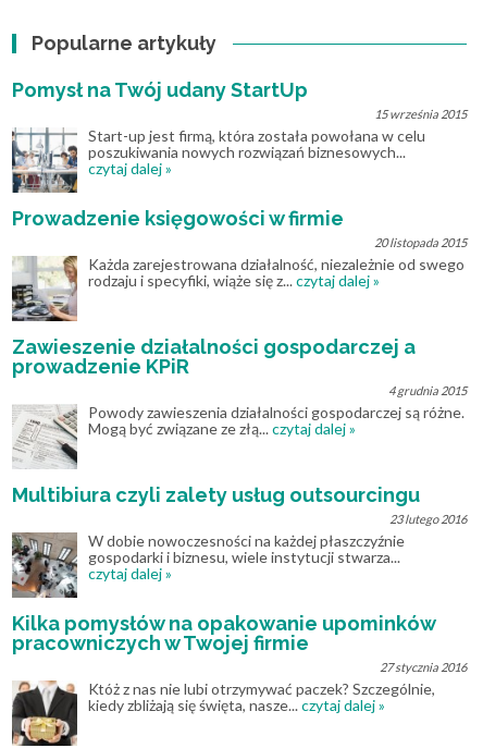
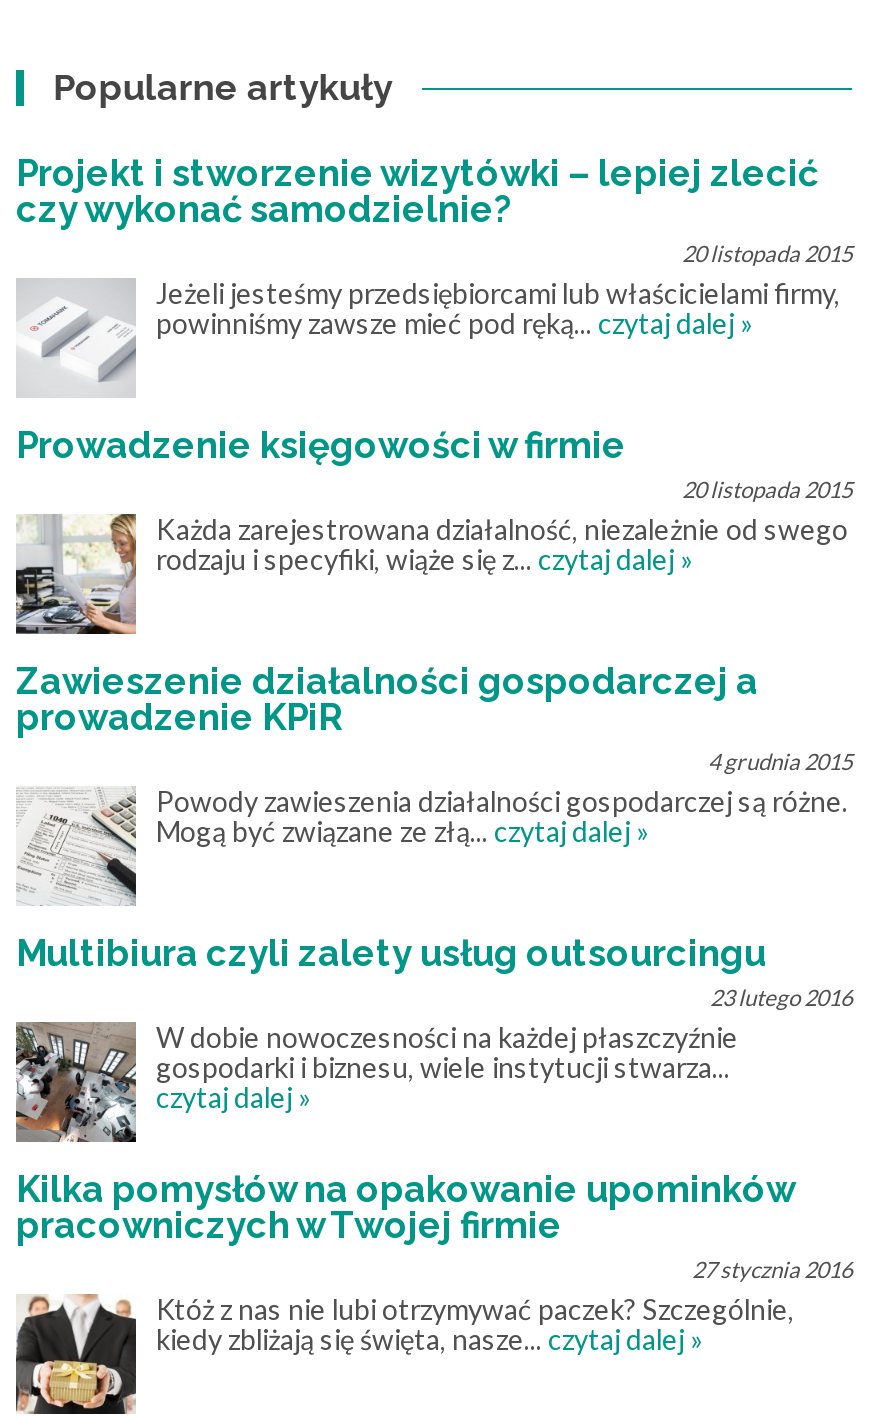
[11,78,467,194] [image] | Pomysł na Twój udany StartUp | 15 września 2015 | Start-up jest firmą, która została powołana w celu | poszukiwania nowych rozwiązań biznesowych... | czytaj dalej » -> [16,152,852,398] [image] | Projekt i stworzenie wizytówki – lepiej zlecić | czy wykonać samodzielnie? | 20 listopada 2015 | Jeżeli jesteśmy przedsiębiorcami lub właścicielami firmy, | powinniśmy zawsze mieć pod ręką...czytaj dalej »

